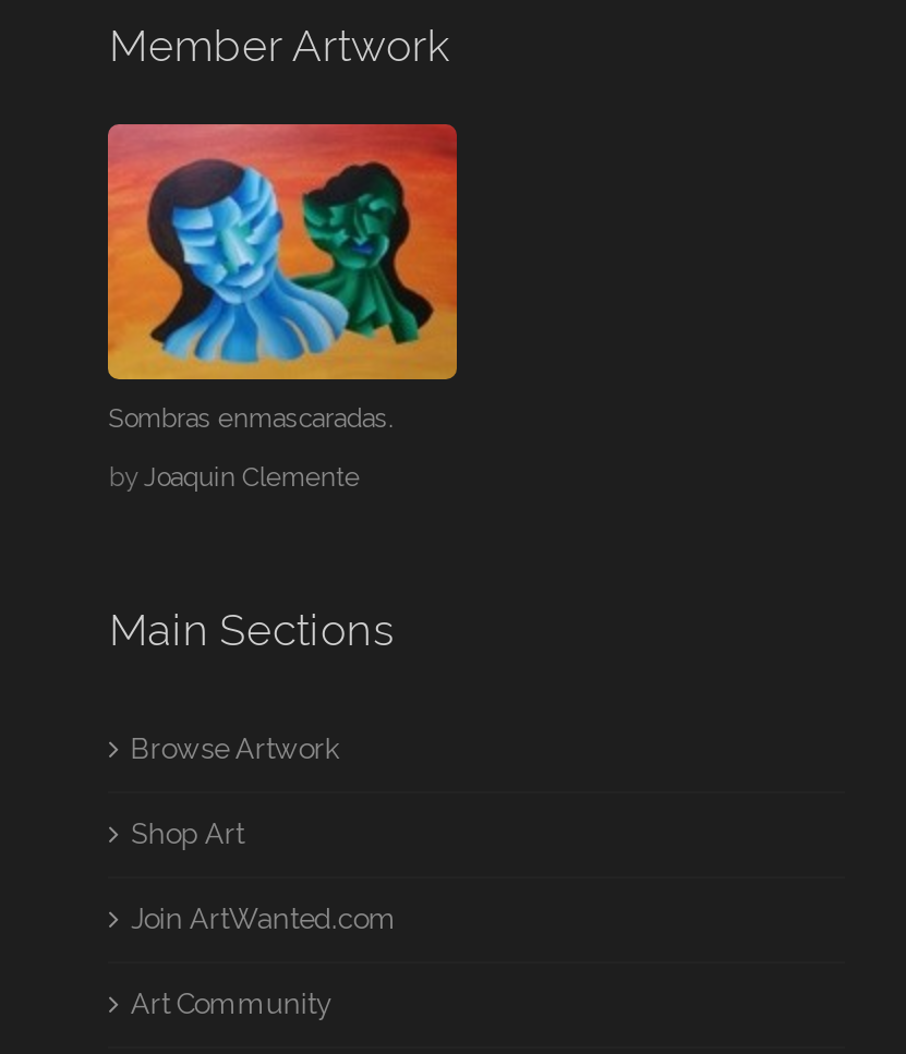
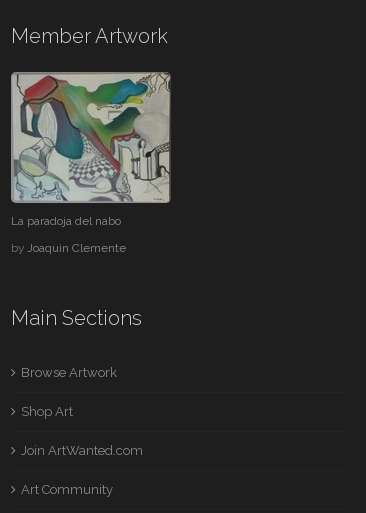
[106,122,459,433] [image] | Sombras enmascaradas. -> [10,71,171,228] [image] | La paradoja del nabo

